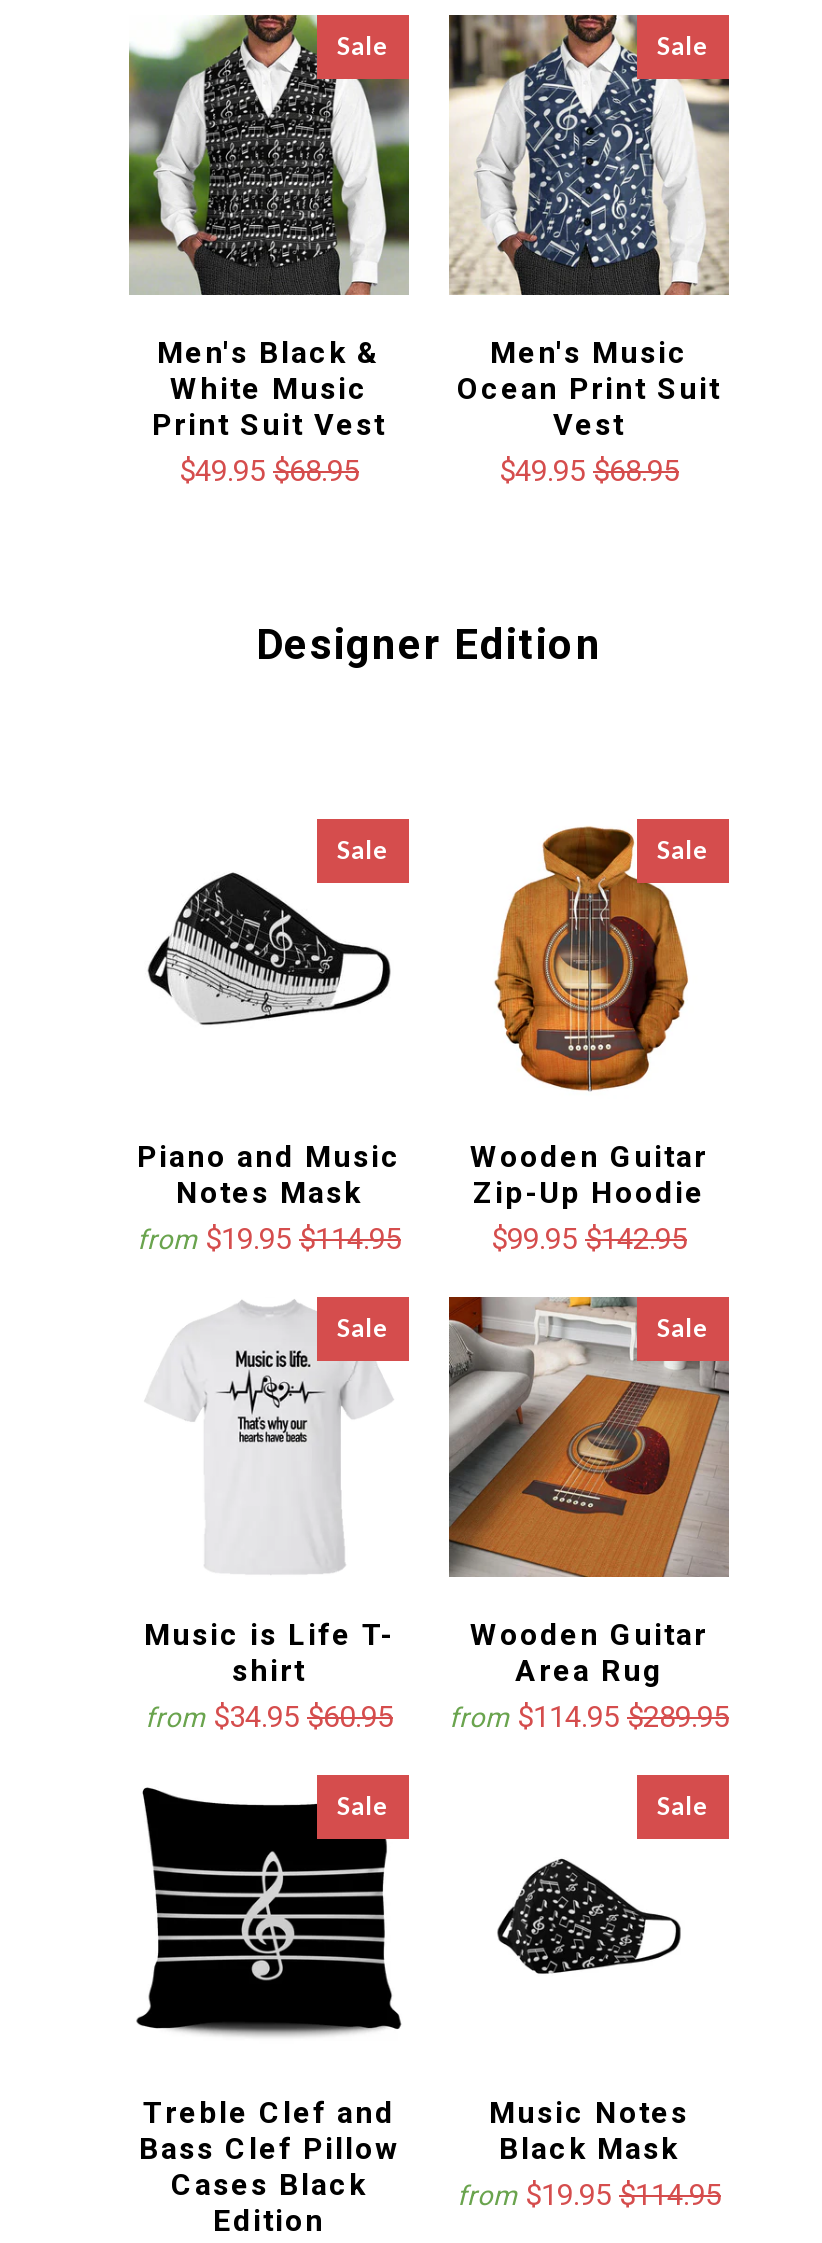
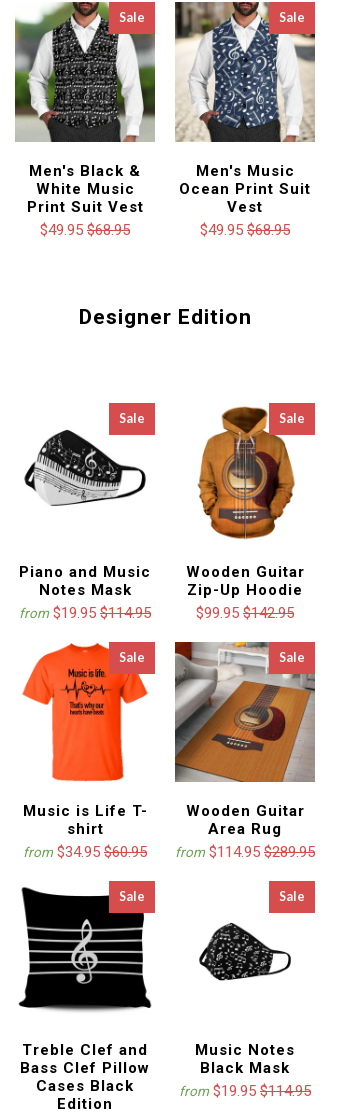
[145,1299,393,1573] [image] -> [22,643,148,782] [image]

